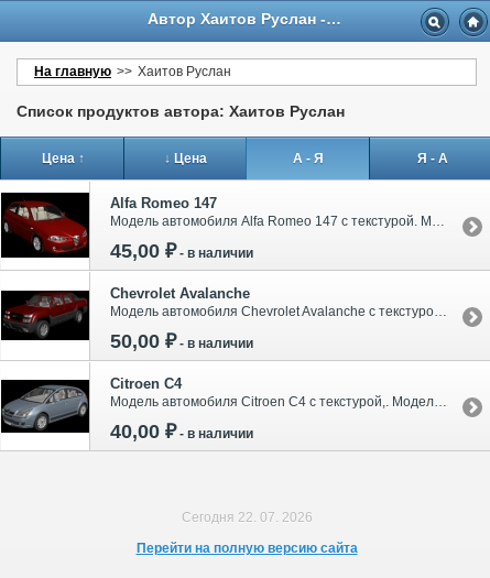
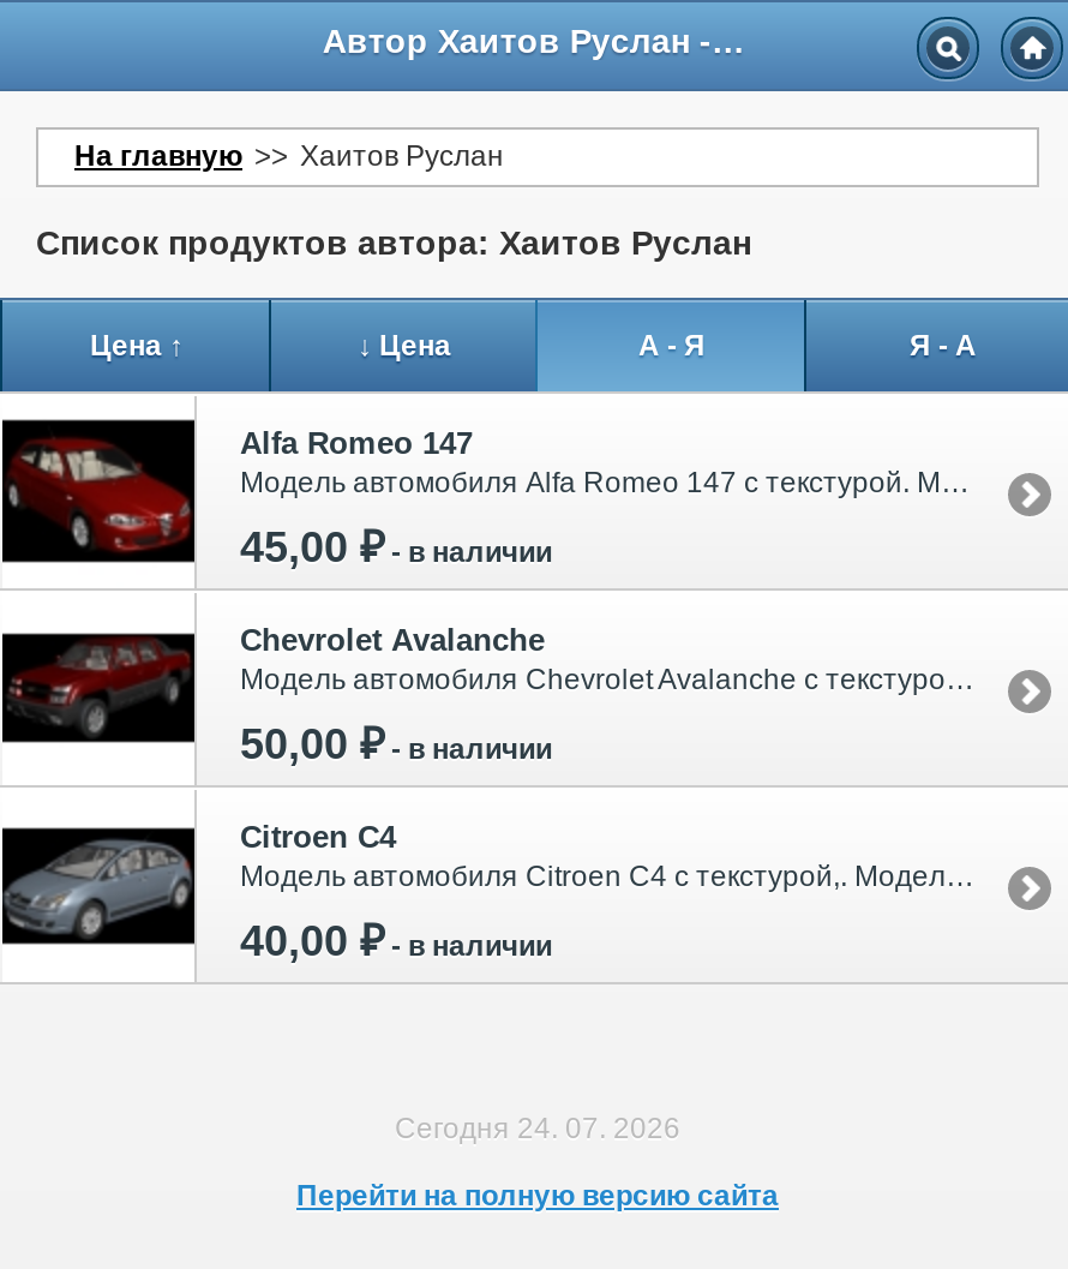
[181,510,312,525] Сегодня 22. 07. 2026 -> [395,1111,680,1145] Сегодня 24. 07. 2026

